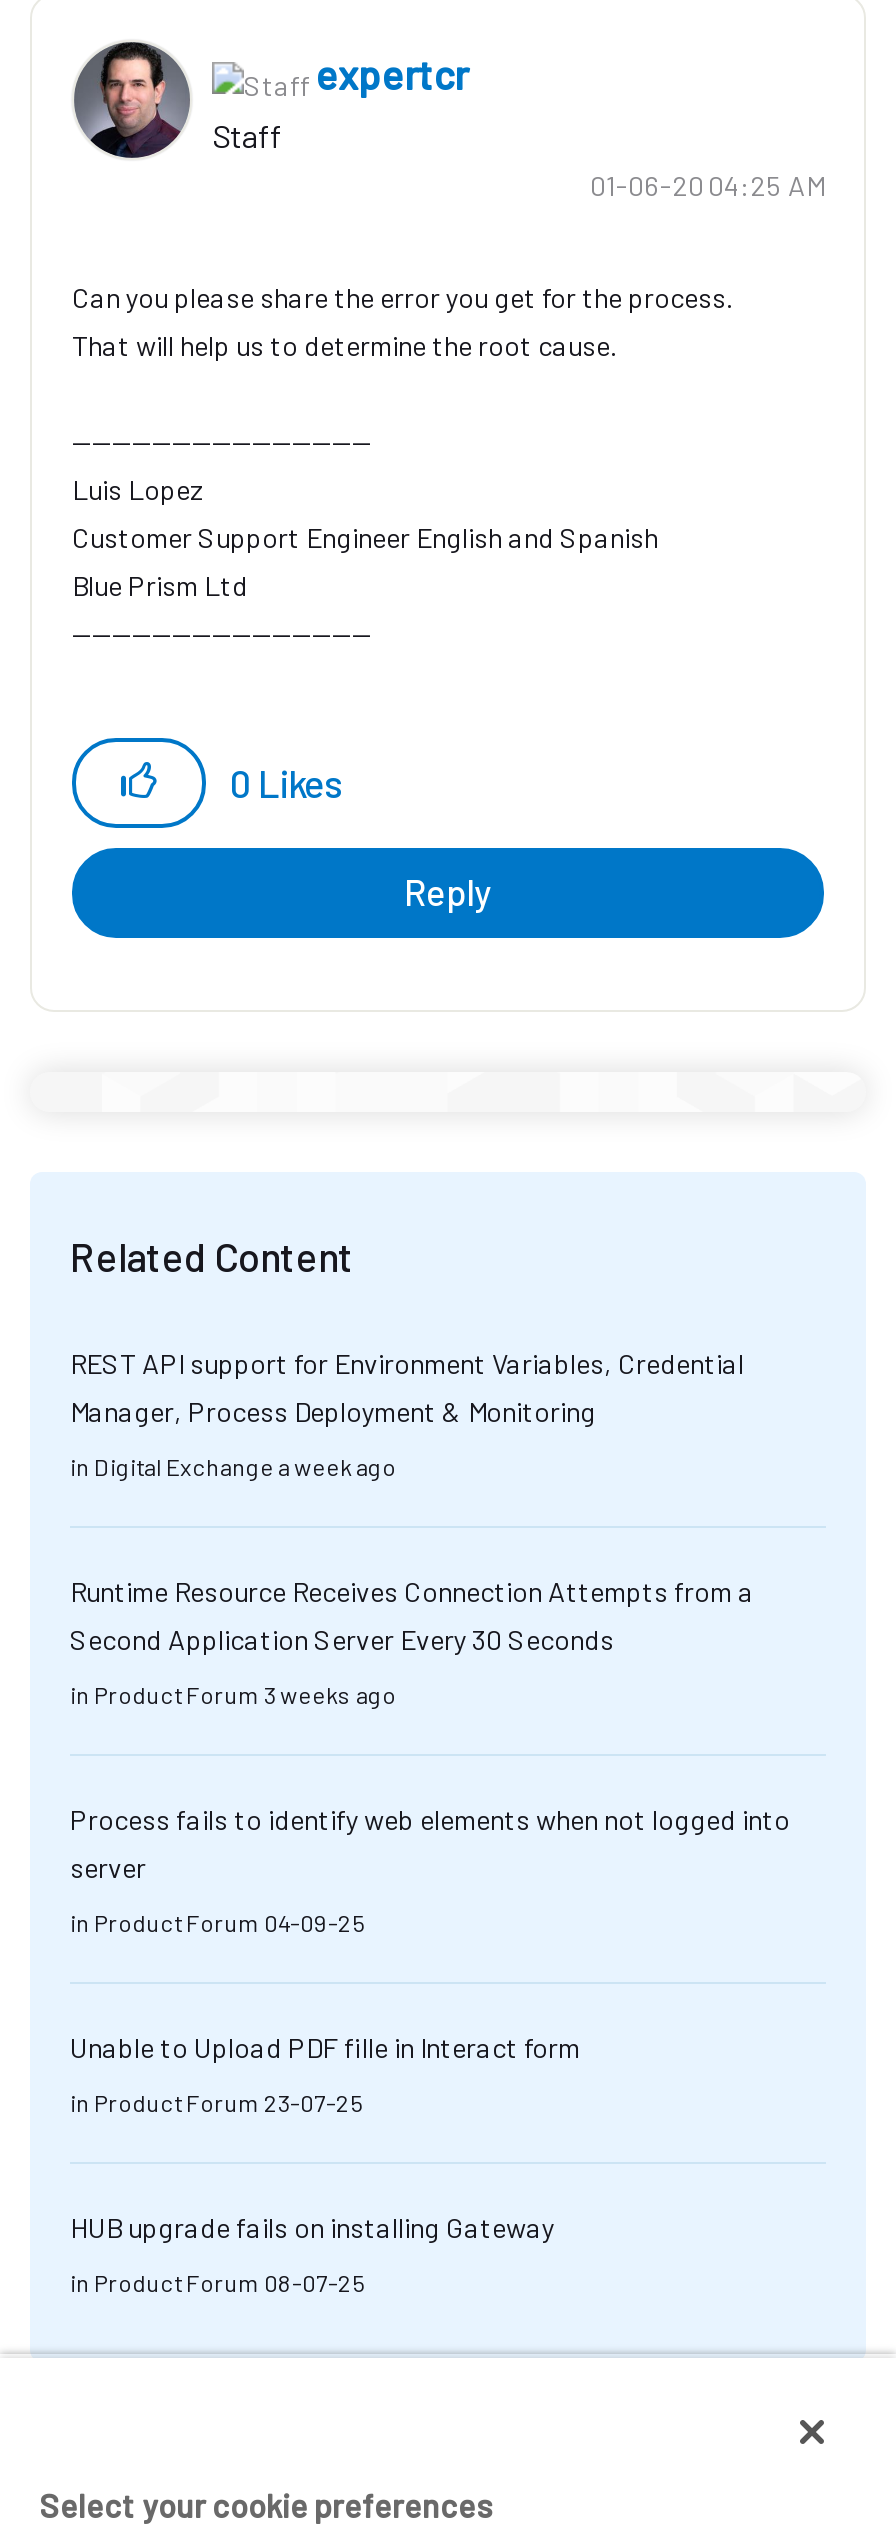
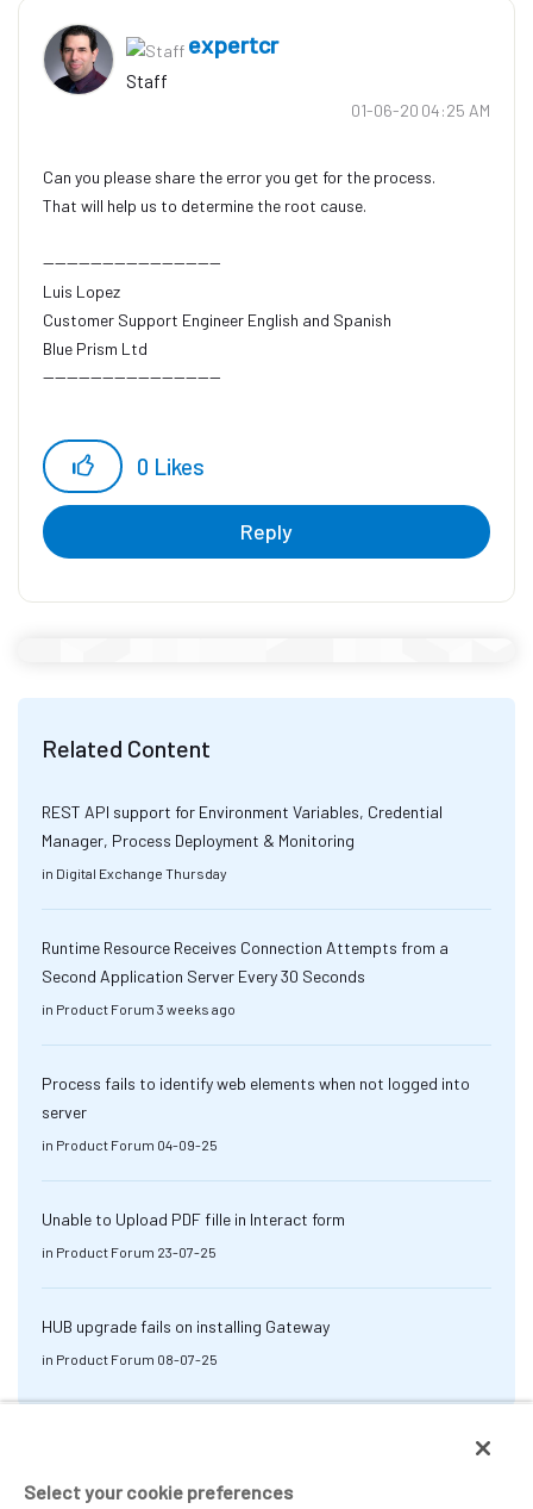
[70,1452,396,1480] in Digital Exchange a week ago -> [42,865,227,881] in Digital Exchange Thursday

